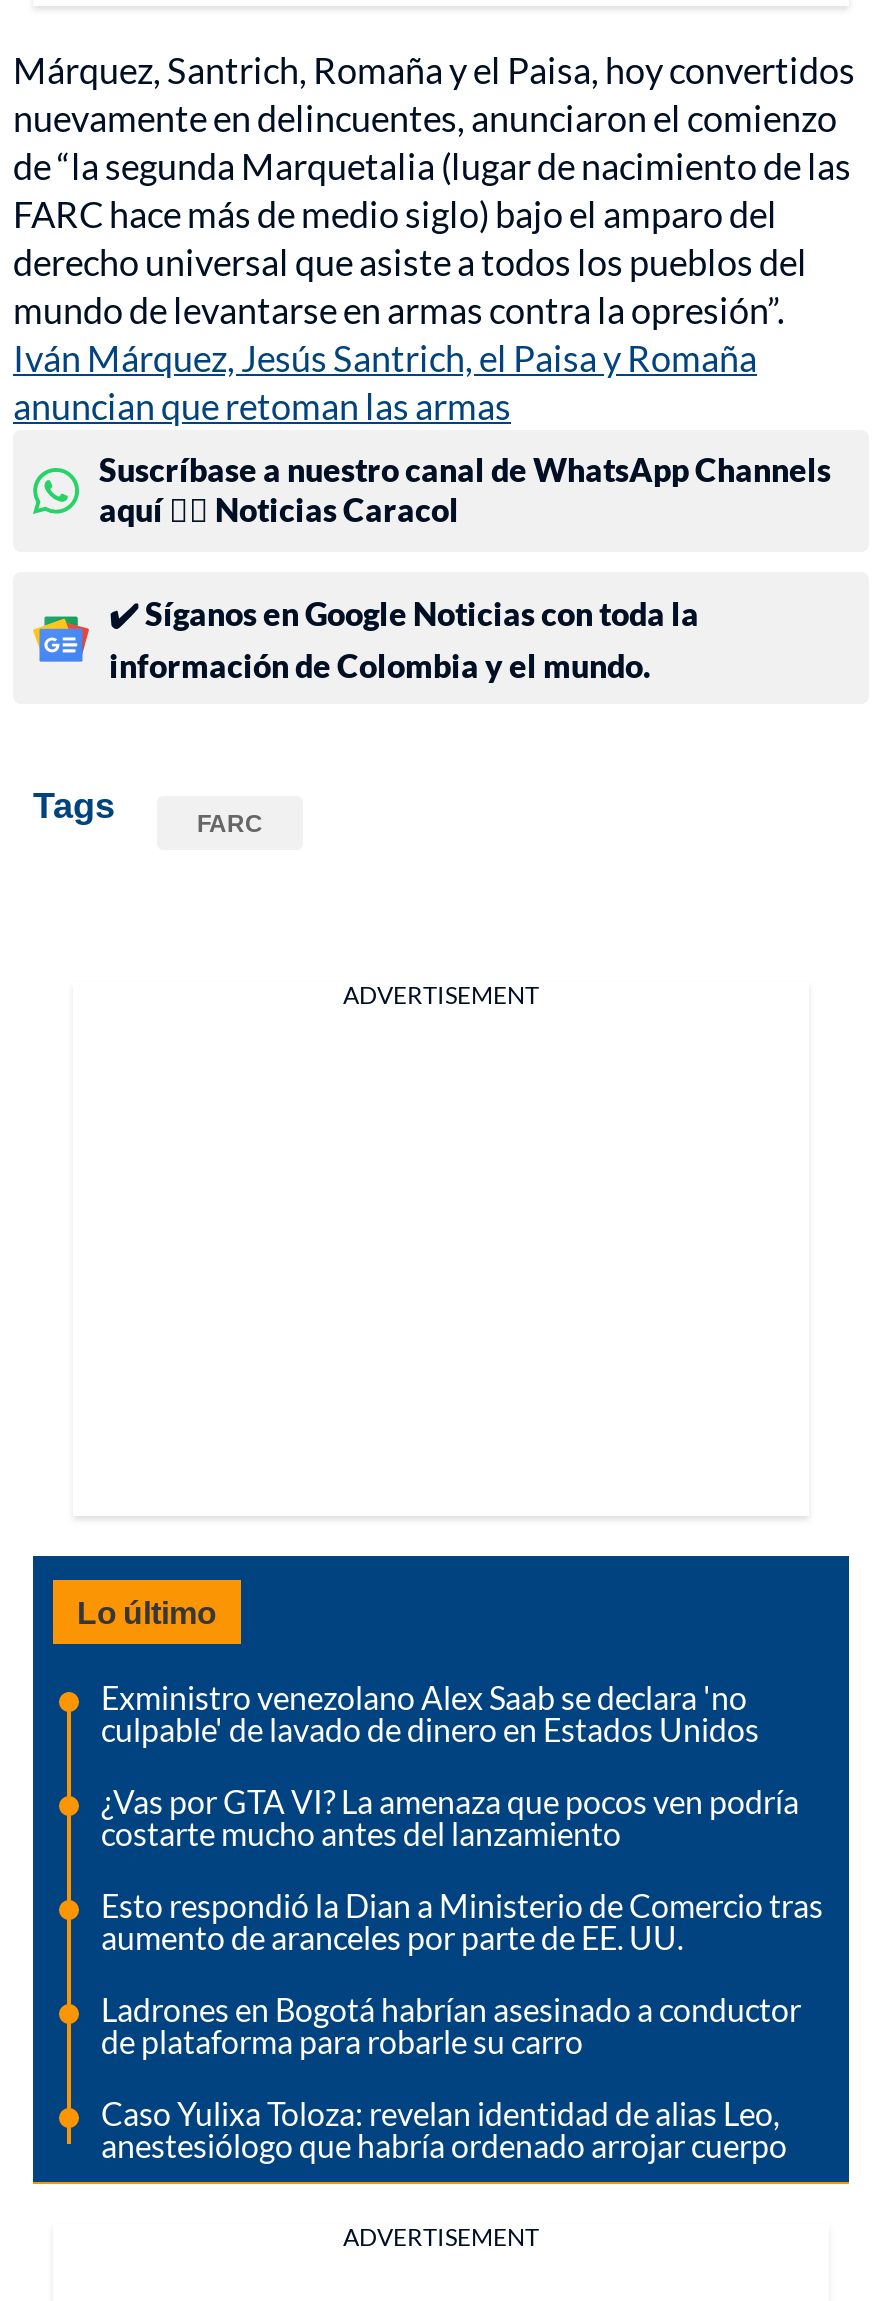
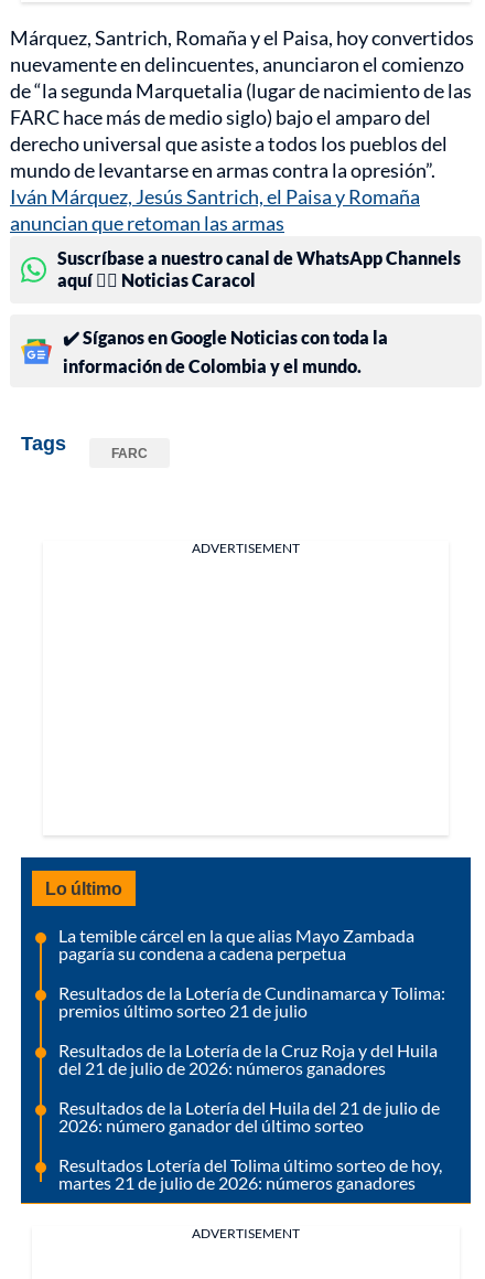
[101,1679,759,1749] Exministro venezolano Alex Saab se declara 'no | culpable' de lavado de dinero en Estados Unidos -> [58,925,414,964] La temible cárcel en la que alias Mayo Zambada | pagaría su condena a cadena perpetua
[101,1783,799,1853] ¿Vas por GTA VI? La amenaza que pocos ven podría | costarte mucho antes del lanzamiento -> [58,982,445,1021] Resultados de la Lotería de Cundinamarca y Tolima: | premios último sorteo 21 de julio
[101,1887,823,1957] Esto respondió la Dian a Ministerio de Comercio tras | aumento de aranceles por parte de EE. UU. -> [58,1040,438,1078] Resultados de la Lotería de la Cruz Roja y del Huila | del 21 de julio de 2026: números ganadores
[101,1991,801,2061] Ladrones en Bogotá habrían asesinado a conductor | de plataforma para robarle su carro -> [58,1097,440,1136] Resultados de la Lotería del Huila del 21 de julio de | 2026: número ganador del último sorteo
[101,2095,787,2165] Caso Yulixa Toloza: revelan identidad de alias Leo, | anestesiólogo que habría ordenado arrojar cuerpo -> [58,1155,442,1193] Resultados Lotería del Tolima último sorteo de hoy, | martes 21 de julio de 2026: números ganadores

